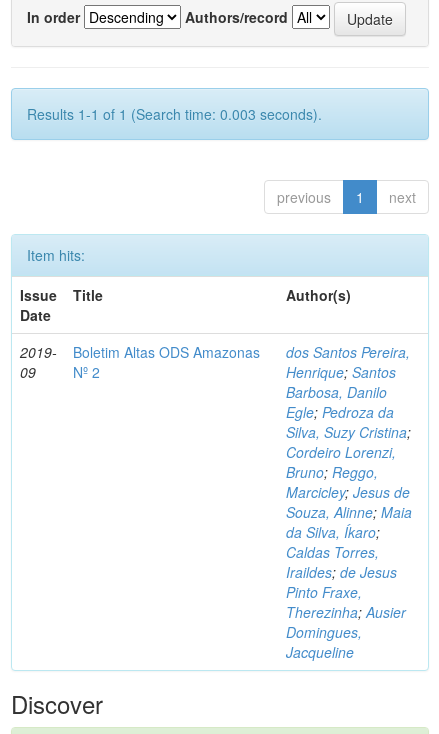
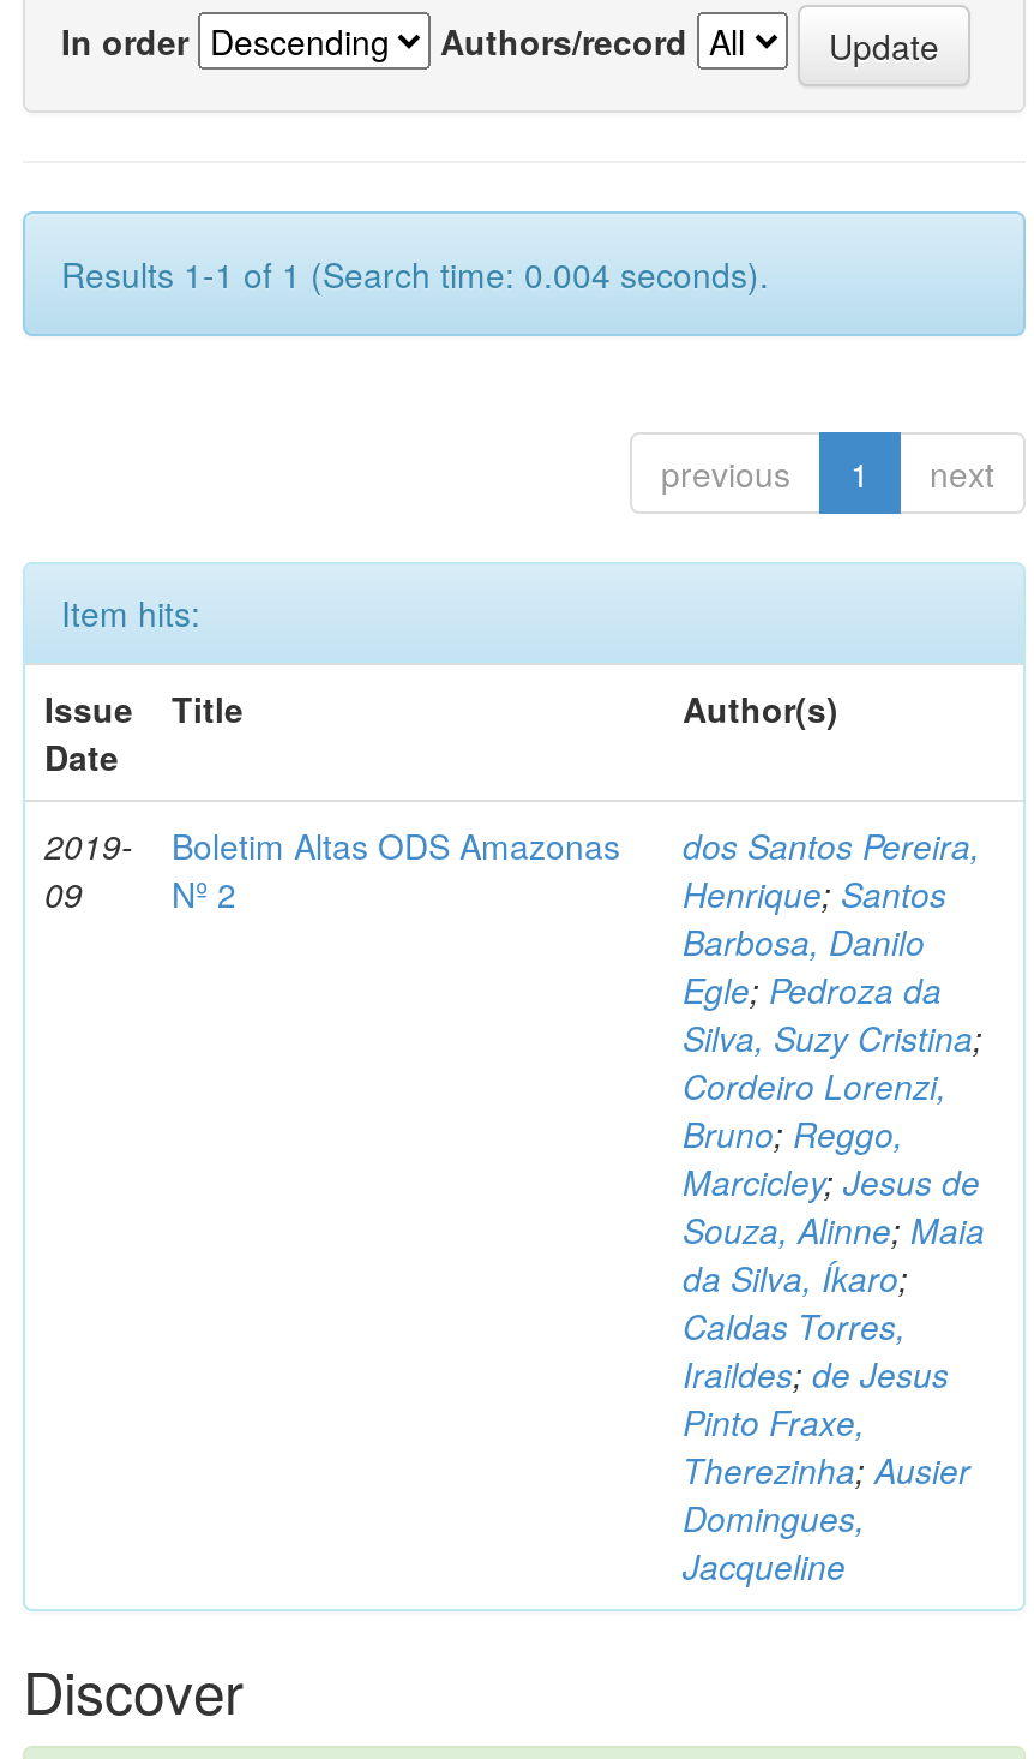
[27,104,322,124] Results 1-1 of 1 (Search time: 0.003 seconds). -> [61,250,769,298] Results 1-1 of 1 (Search time: 0.004 seconds).

